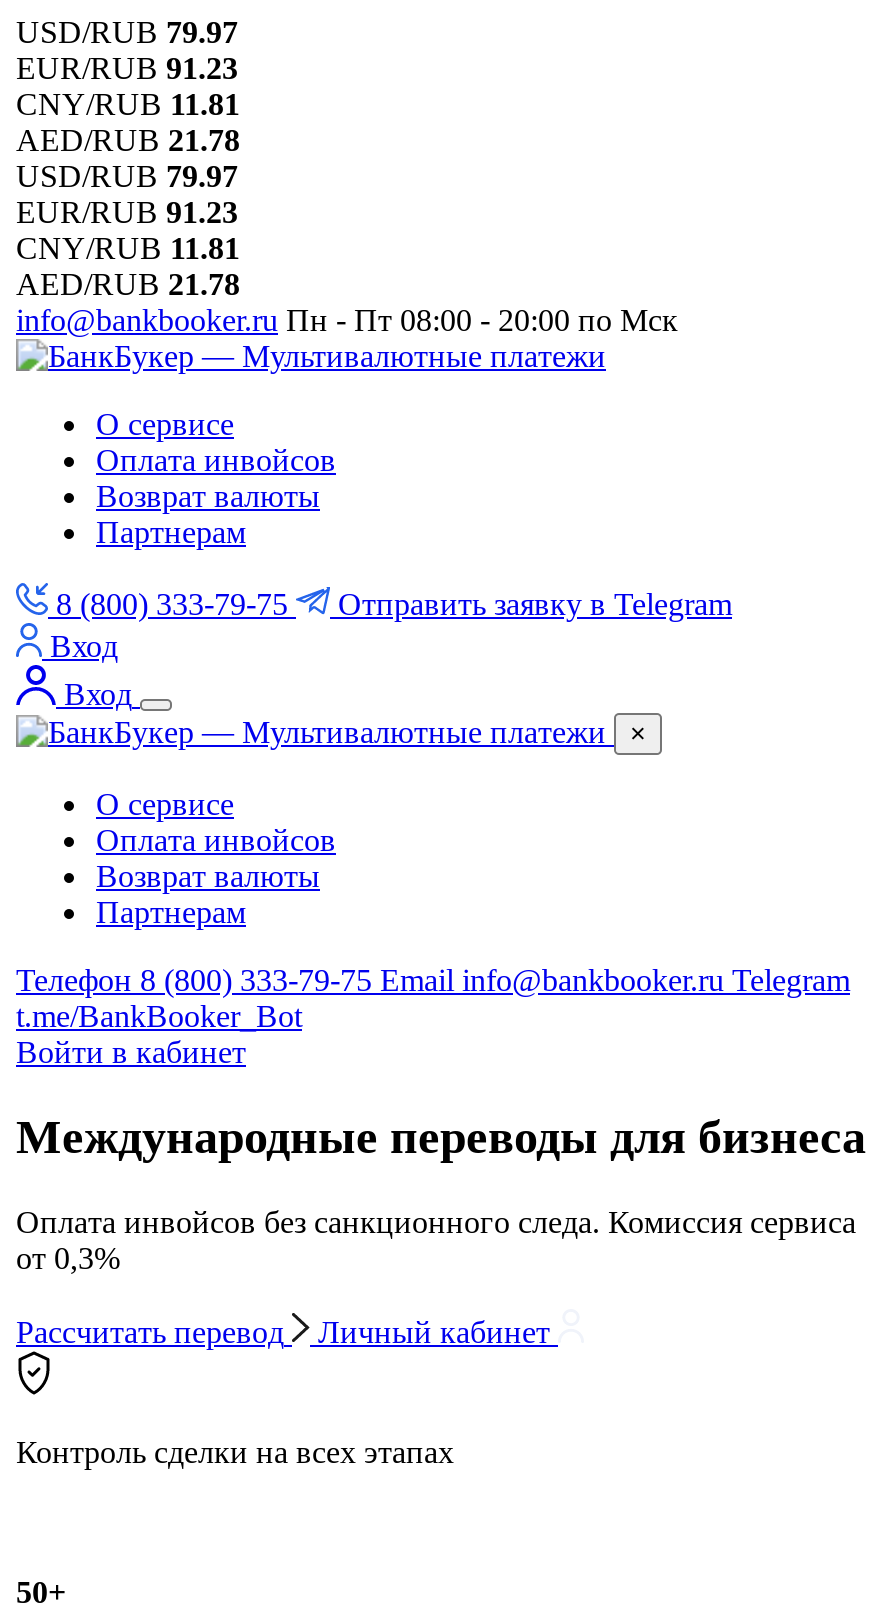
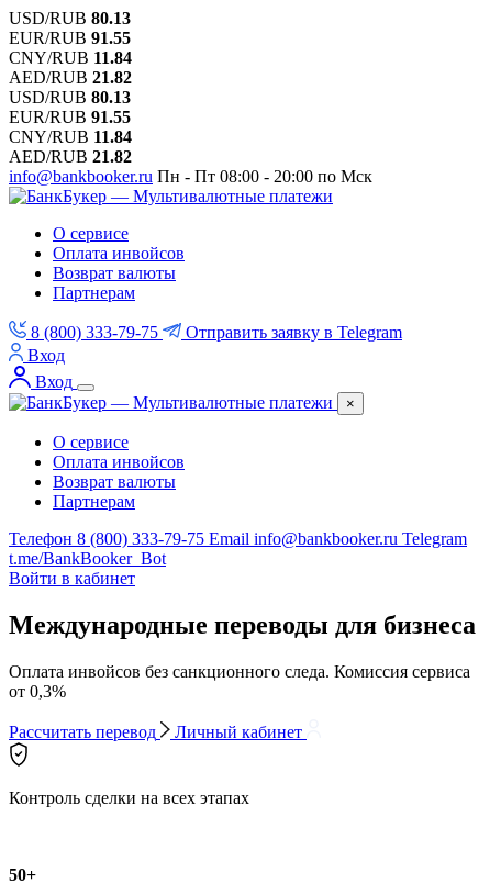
[16,15,238,49] USD/RUB 79.97 -> [9,9,131,27] USD/RUB 80.13
[16,51,238,85] EUR/RUB 91.23 -> [9,29,131,47] EUR/RUB 91.55
[16,87,240,121] CNY/RUB 11.81 -> [9,48,132,67] CNY/RUB 11.84
[16,123,240,157] AED/RUB 21.78 -> [9,68,132,87] AED/RUB 21.82
[16,159,238,193] USD/RUB 79.97 -> [9,88,131,107] USD/RUB 80.13
[16,195,238,229] EUR/RUB 91.23 -> [9,108,131,126] EUR/RUB 91.55
[16,231,240,265] CNY/RUB 11.81 -> [9,127,132,146] CNY/RUB 11.84
[16,267,240,301] AED/RUB 21.78 -> [9,147,132,166] AED/RUB 21.82

